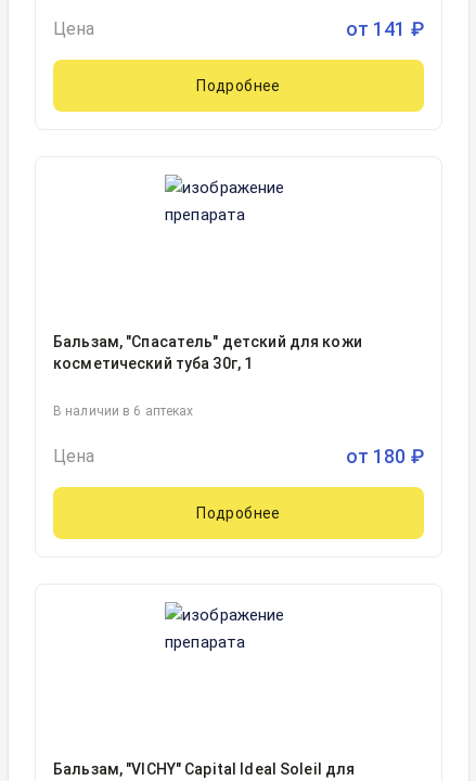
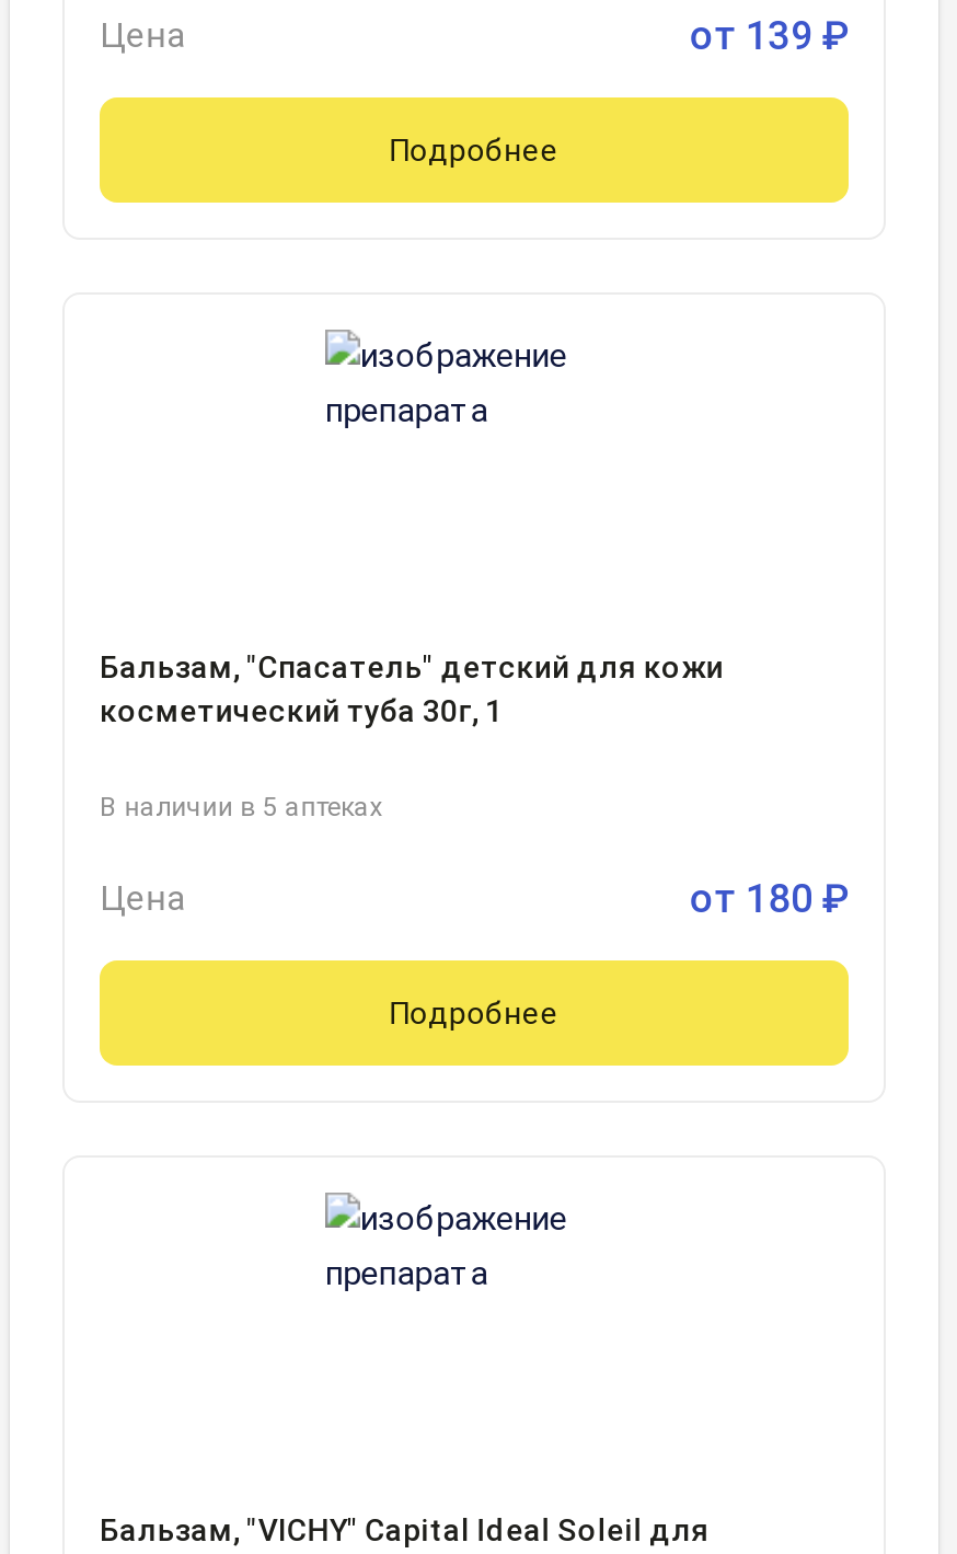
[345,17,424,40] от 141 ₽ -> [690,12,849,58] от 139 ₽
[53,404,193,419] В наличии в 6 аптеках -> [100,792,383,822] В наличии в 5 аптеках

